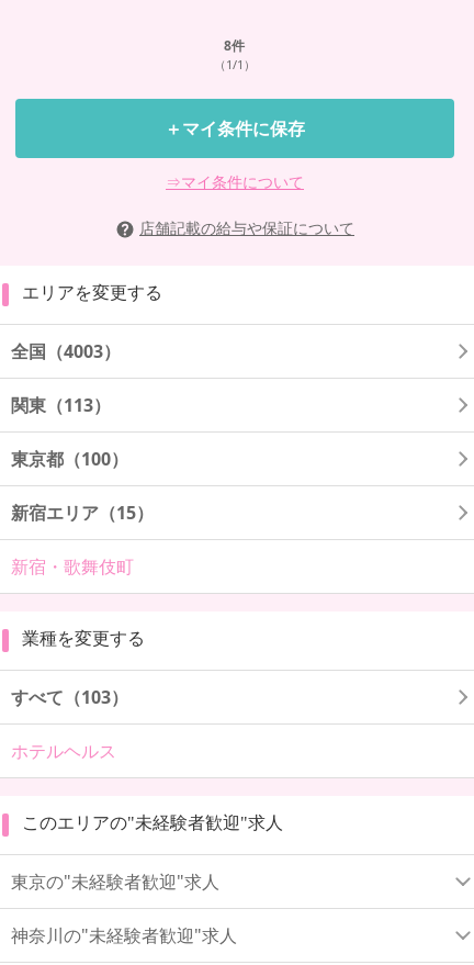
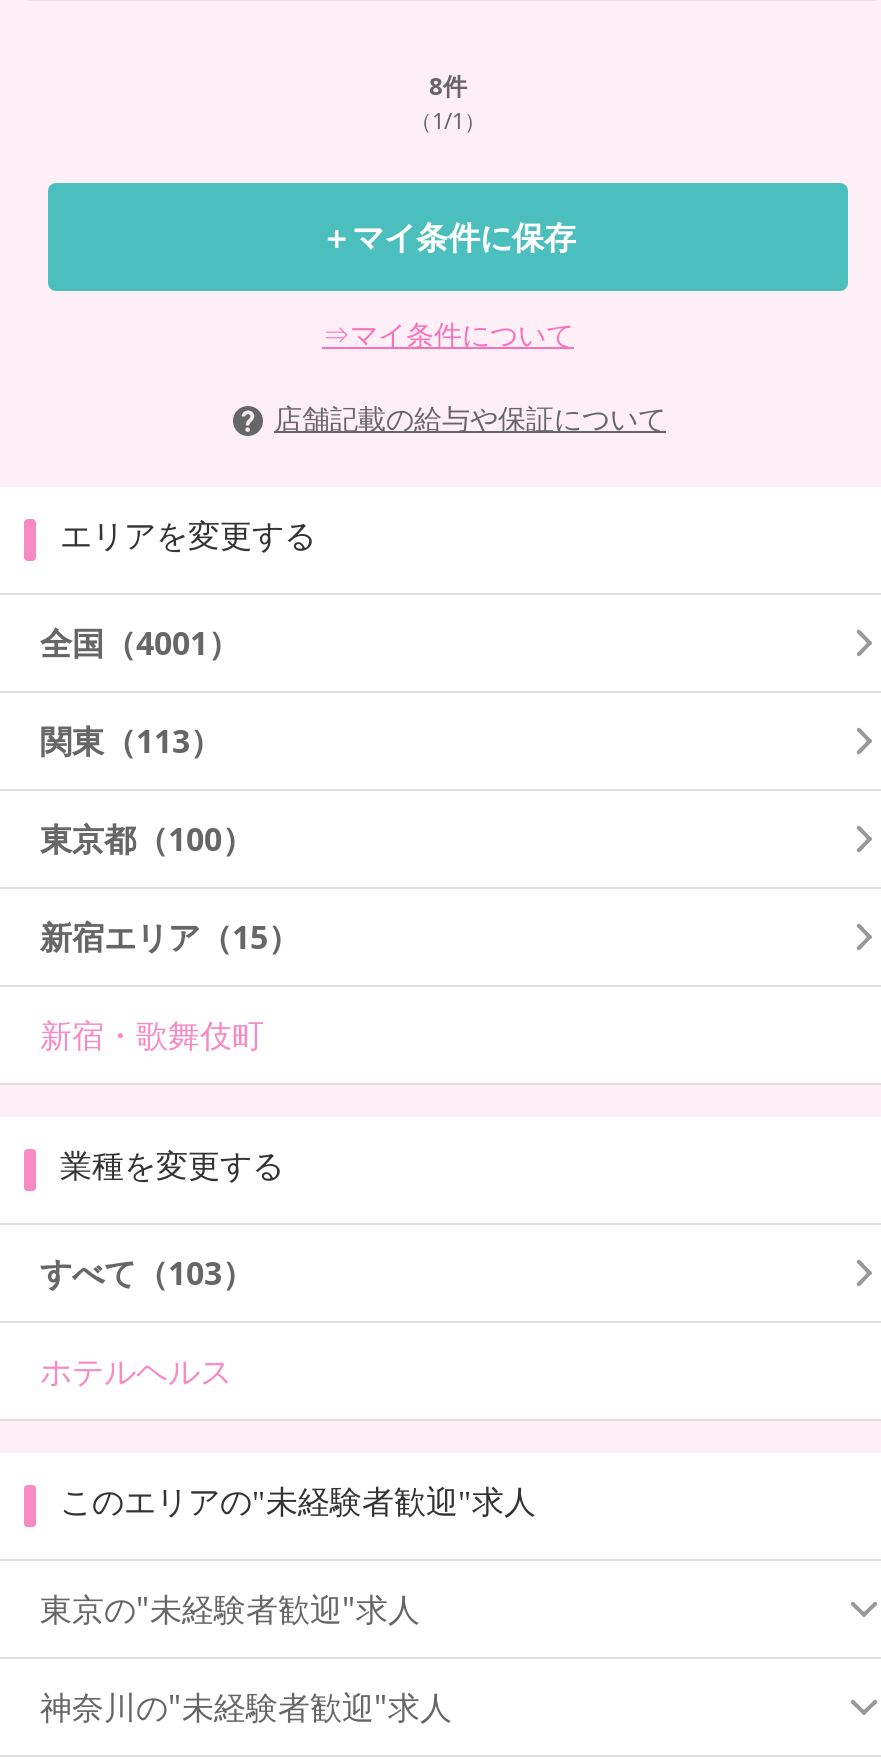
[11,339,121,363] 全国（4003） -> [40,620,240,664] 全国（4001）

